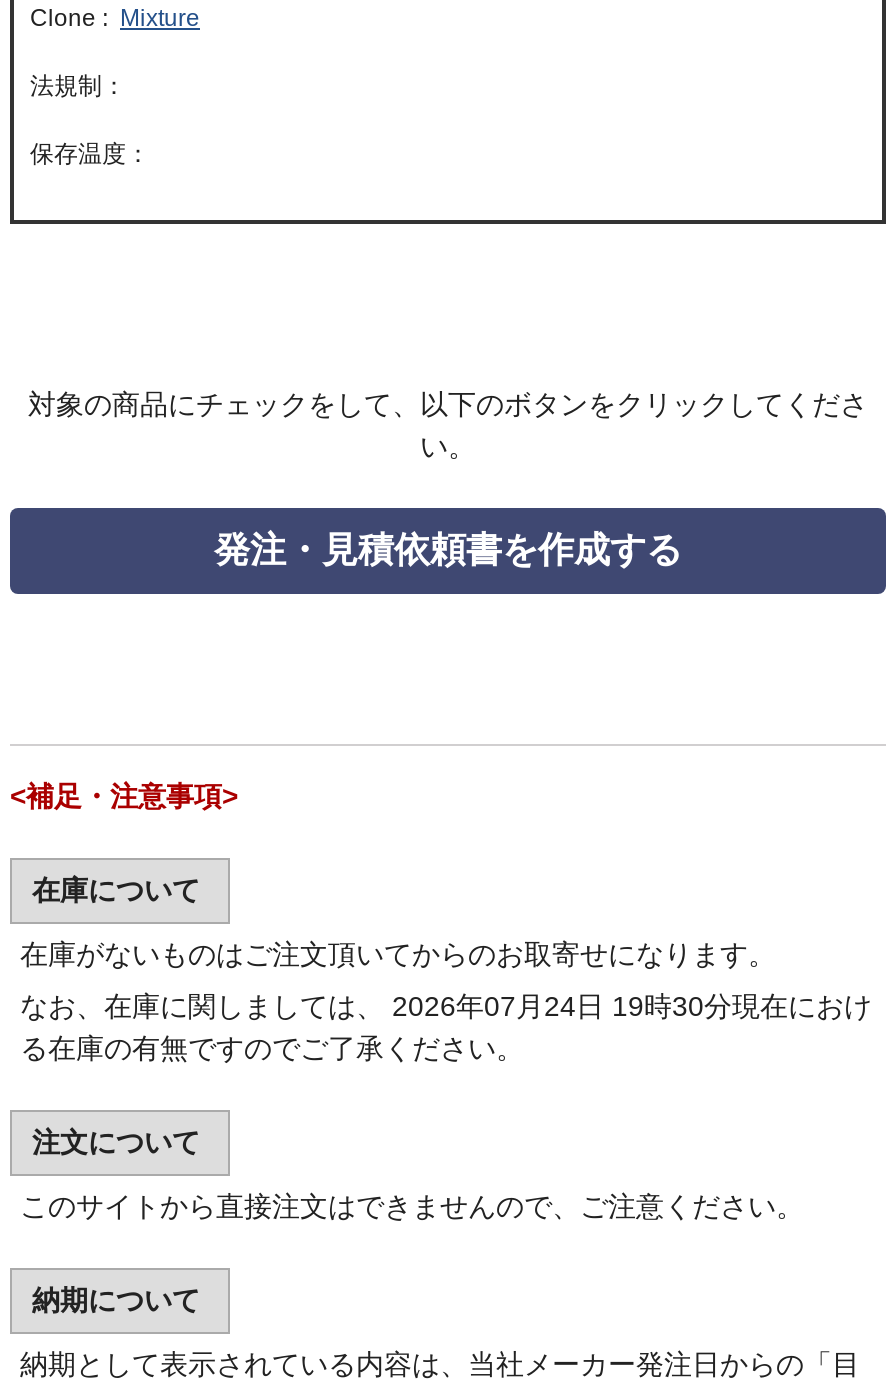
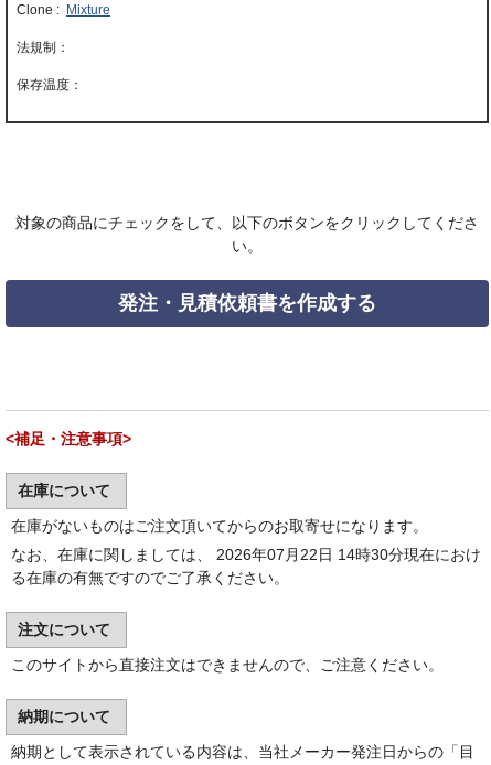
[20,991,872,1023] なお、在庫に関しましては、 2026年07月24日 19時30分現在におけ -> [11,546,481,564] なお、在庫に関しましては、 2026年07月22日 14時30分現在におけ

